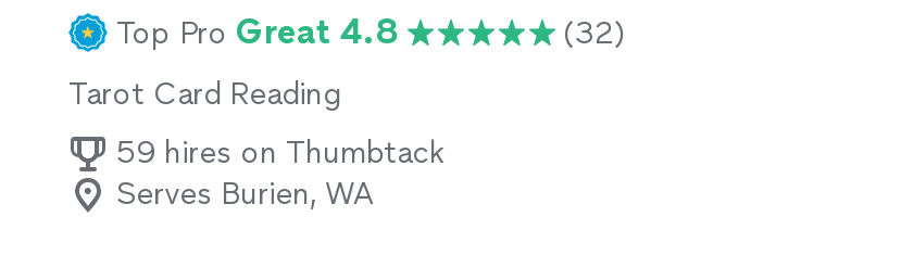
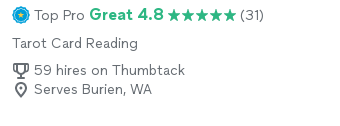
[564,14,625,51] (32) -> [240,7,264,24] (31)

